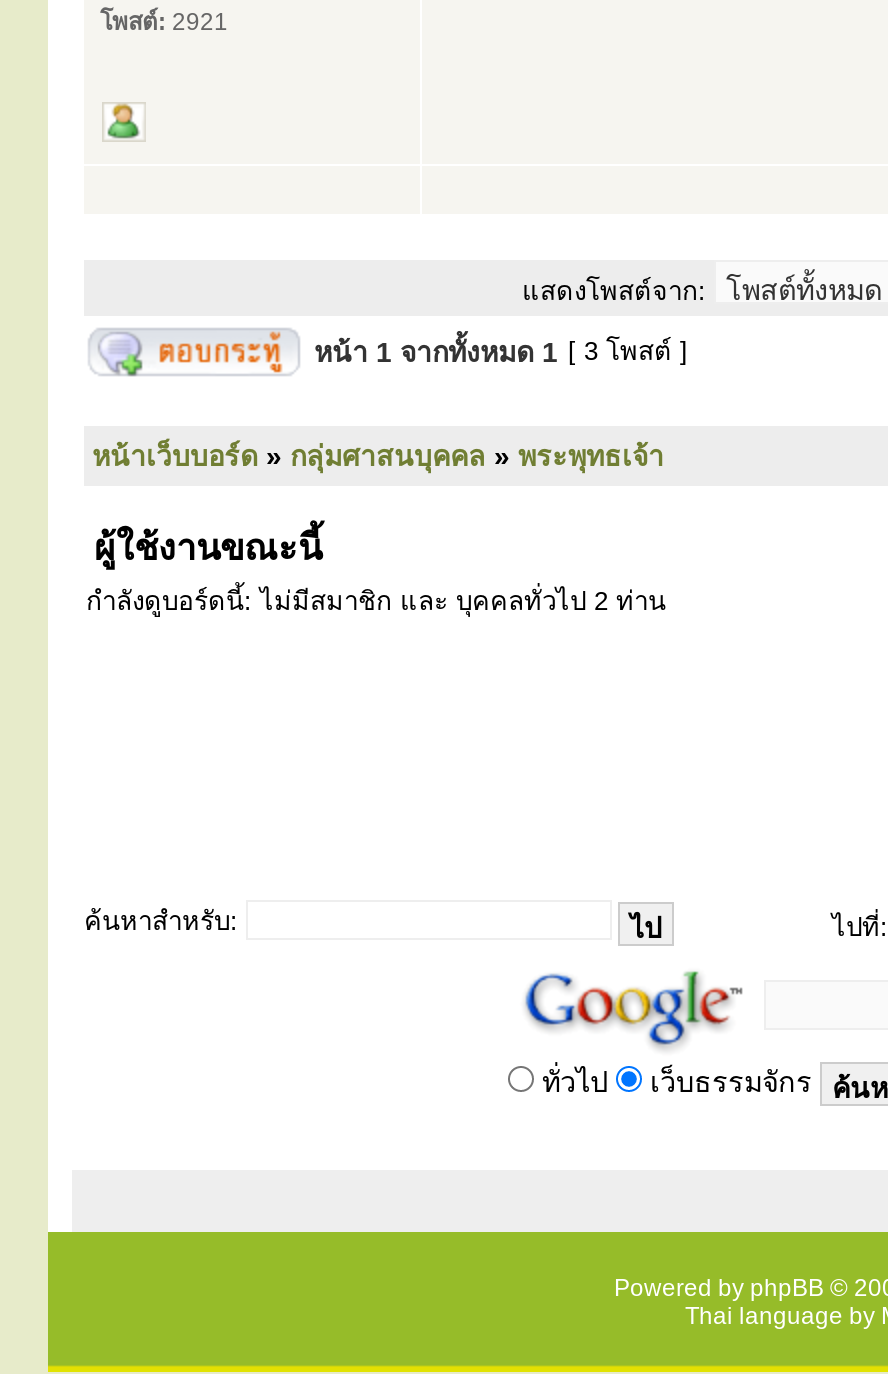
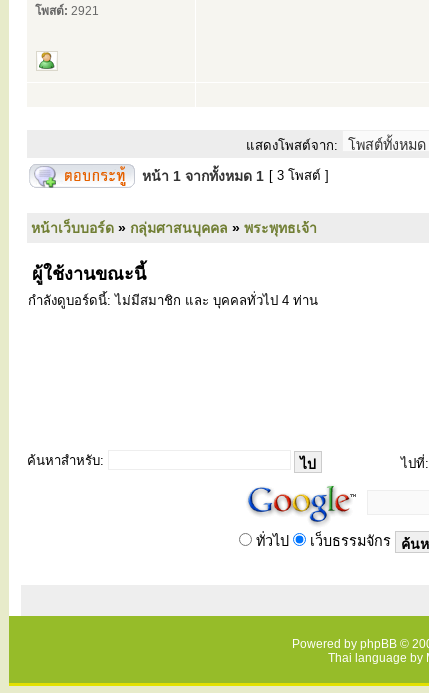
[86,586,666,616] กำลังดูบอร์ดนี้: ไม่มีสมาชิก และ บุคคลทั่วไป 2 ท่าน -> [28,293,318,308] กำลังดูบอร์ดนี้: ไม่มีสมาชิก และ บุคคลทั่วไป 4 ท่าน

